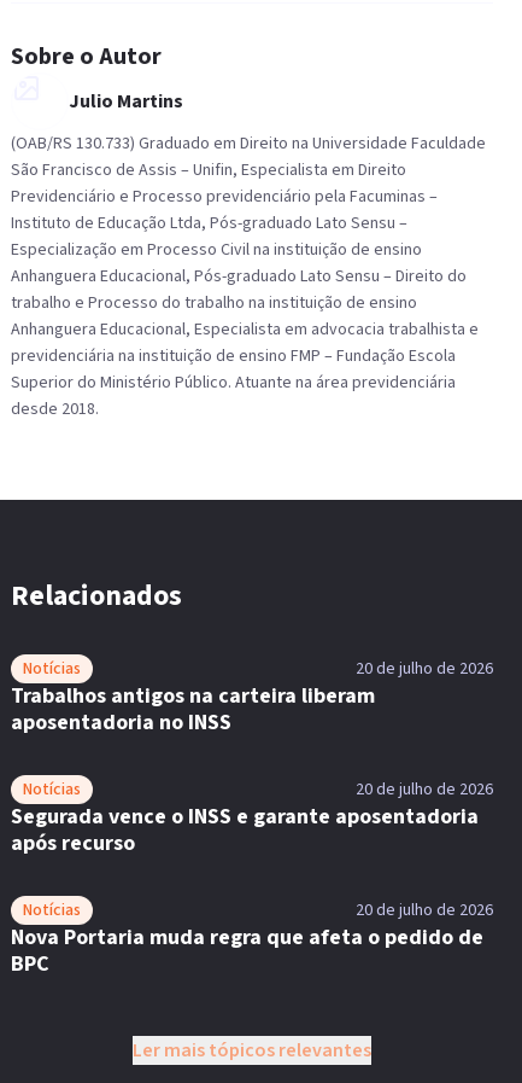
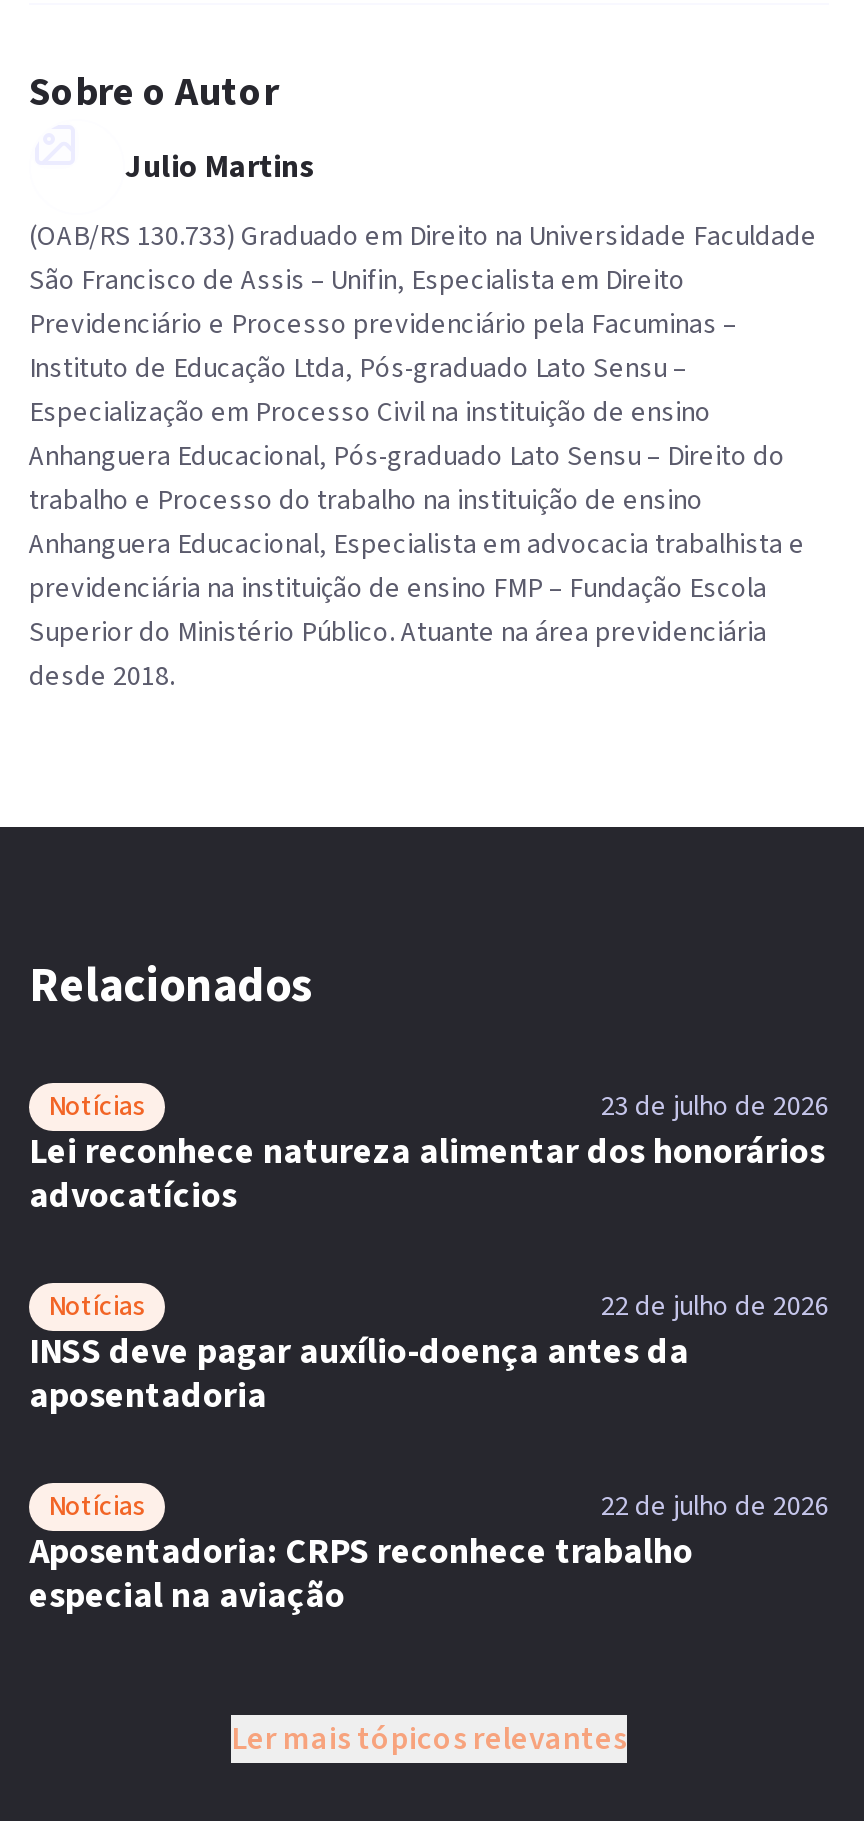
[11,657,493,738] 20 de julho de 2026 | Trabalhos antigos na carteira liberam | aposentadoria no INSS -> [29,1087,829,1221] 23 de julho de 2026 | Lei reconhece natureza alimentar dos honorários | advocatícios
[11,778,493,858] 20 de julho de 2026 | Segurada vence o INSS e garante aposentadoria | após recurso -> [29,1287,829,1421] 22 de julho de 2026 | INSS deve pagar auxílio-doença antes da | aposentadoria
[11,898,493,979] 20 de julho de 2026 | Nova Portaria muda regra que afeta o pedido de | BPC -> [29,1487,829,1621] 22 de julho de 2026 | Aposentadoria: CRPS reconhece trabalho | especial na aviação

